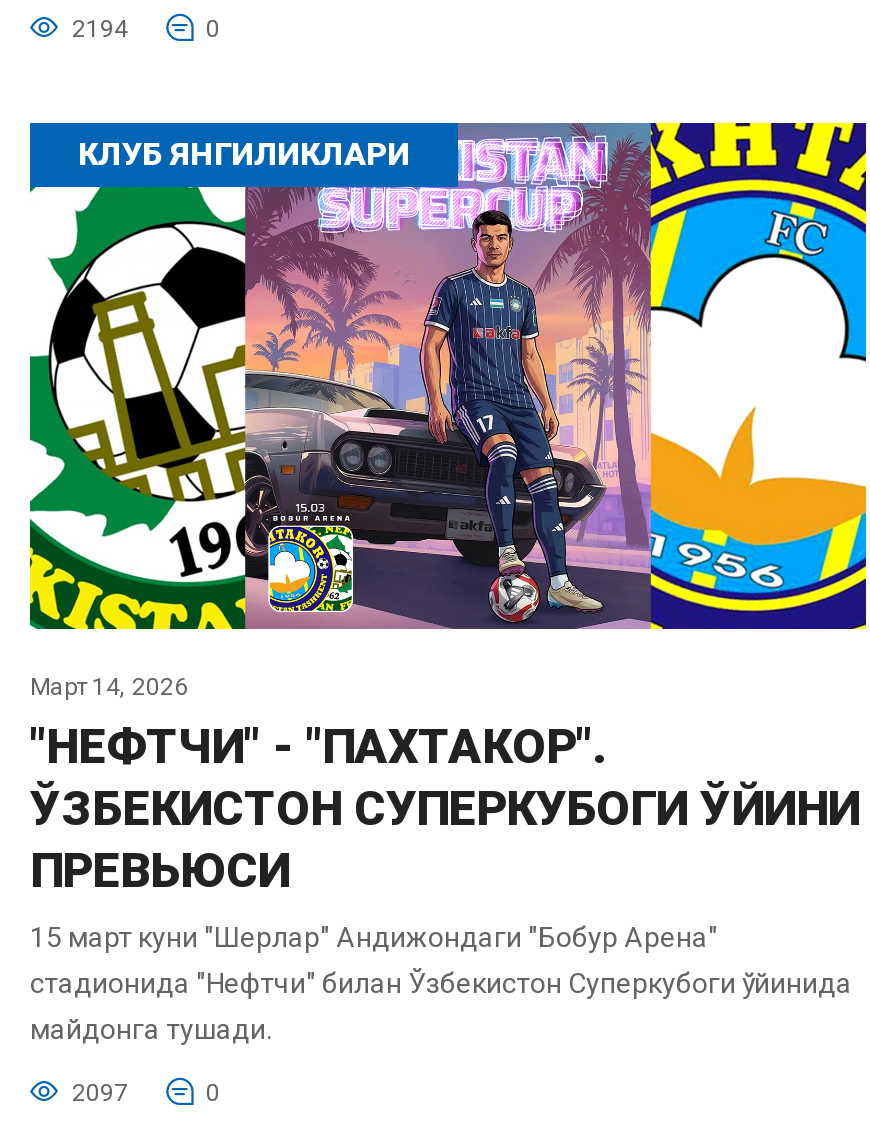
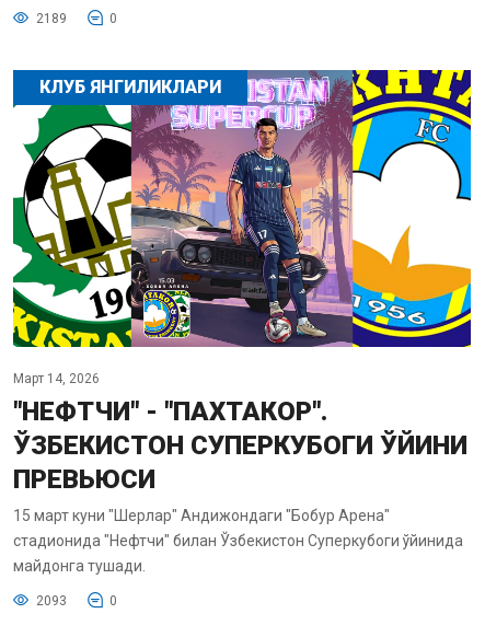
[72,15,128,43] 2194 -> [36,11,67,26] 2189
[72,1079,128,1107] 2097 -> [36,593,67,609] 2093

